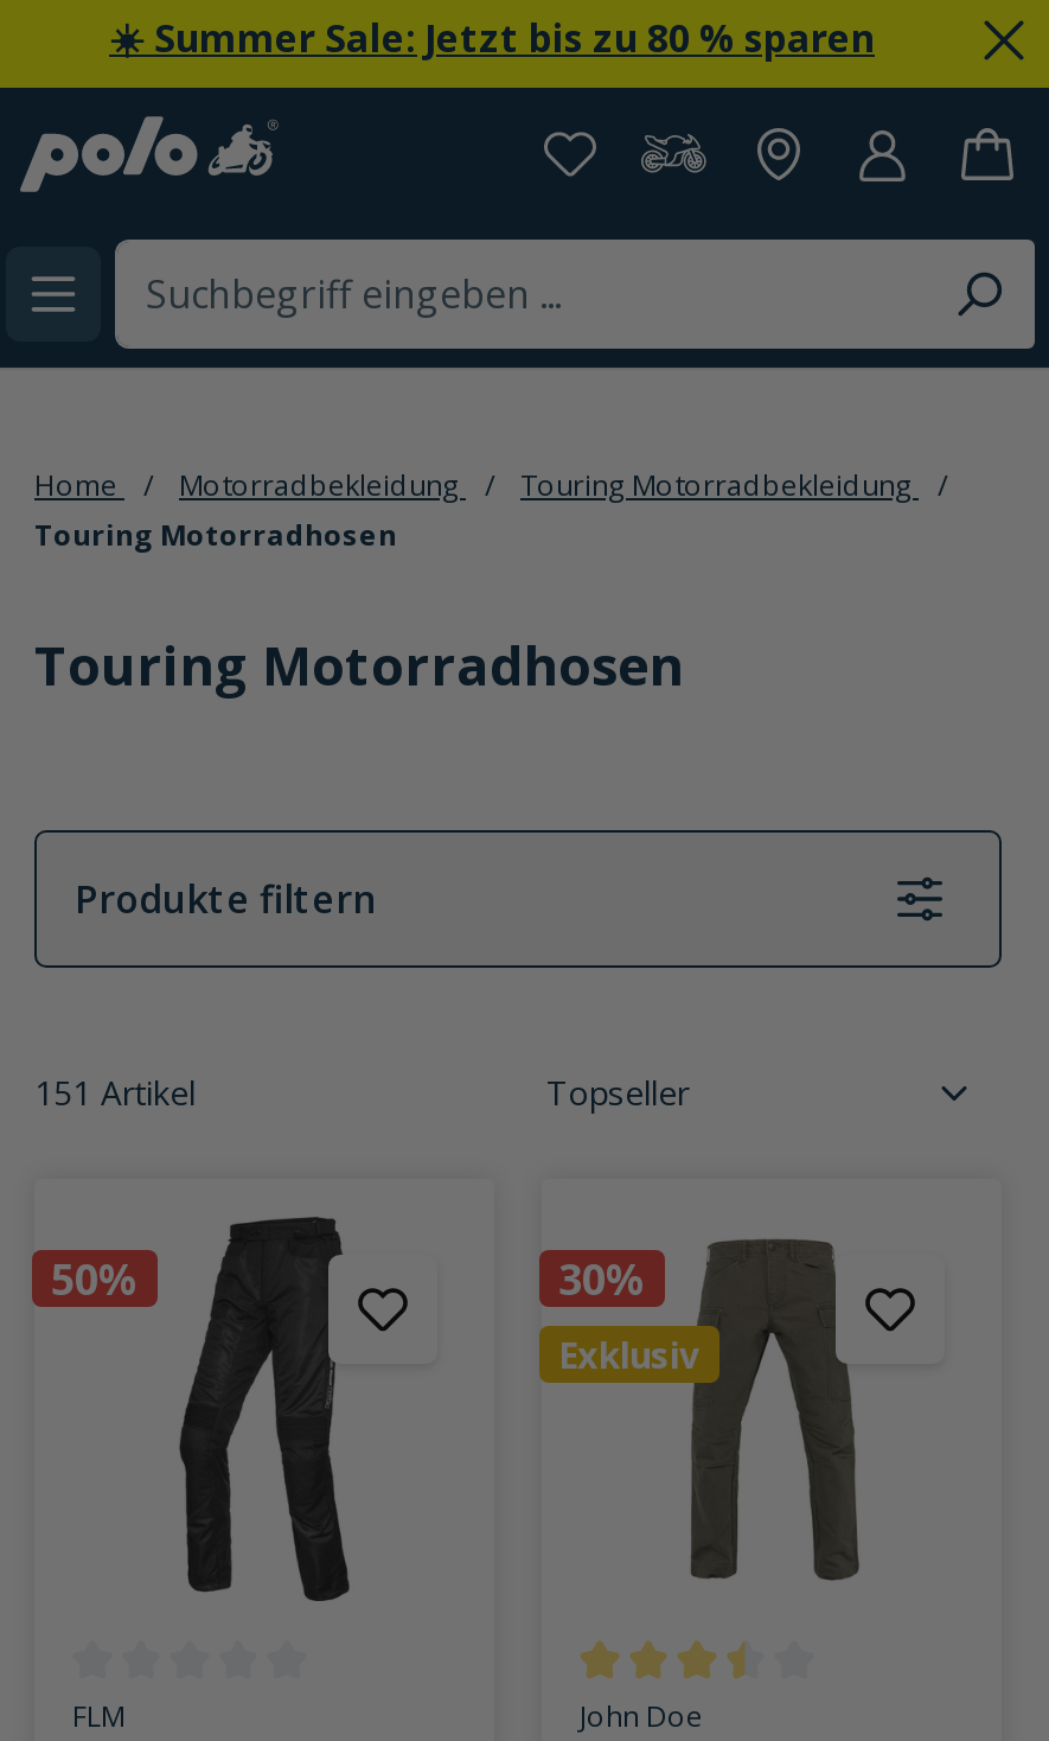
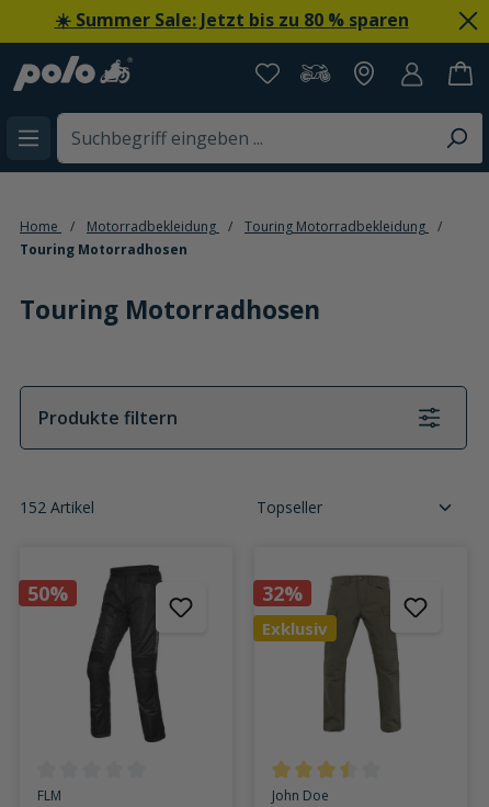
[34,1070,196,1115] 151 Artikel -> [20,497,94,518] 152 Artikel
[558,1250,646,1307] 30% -> [262,580,303,606] 32%

